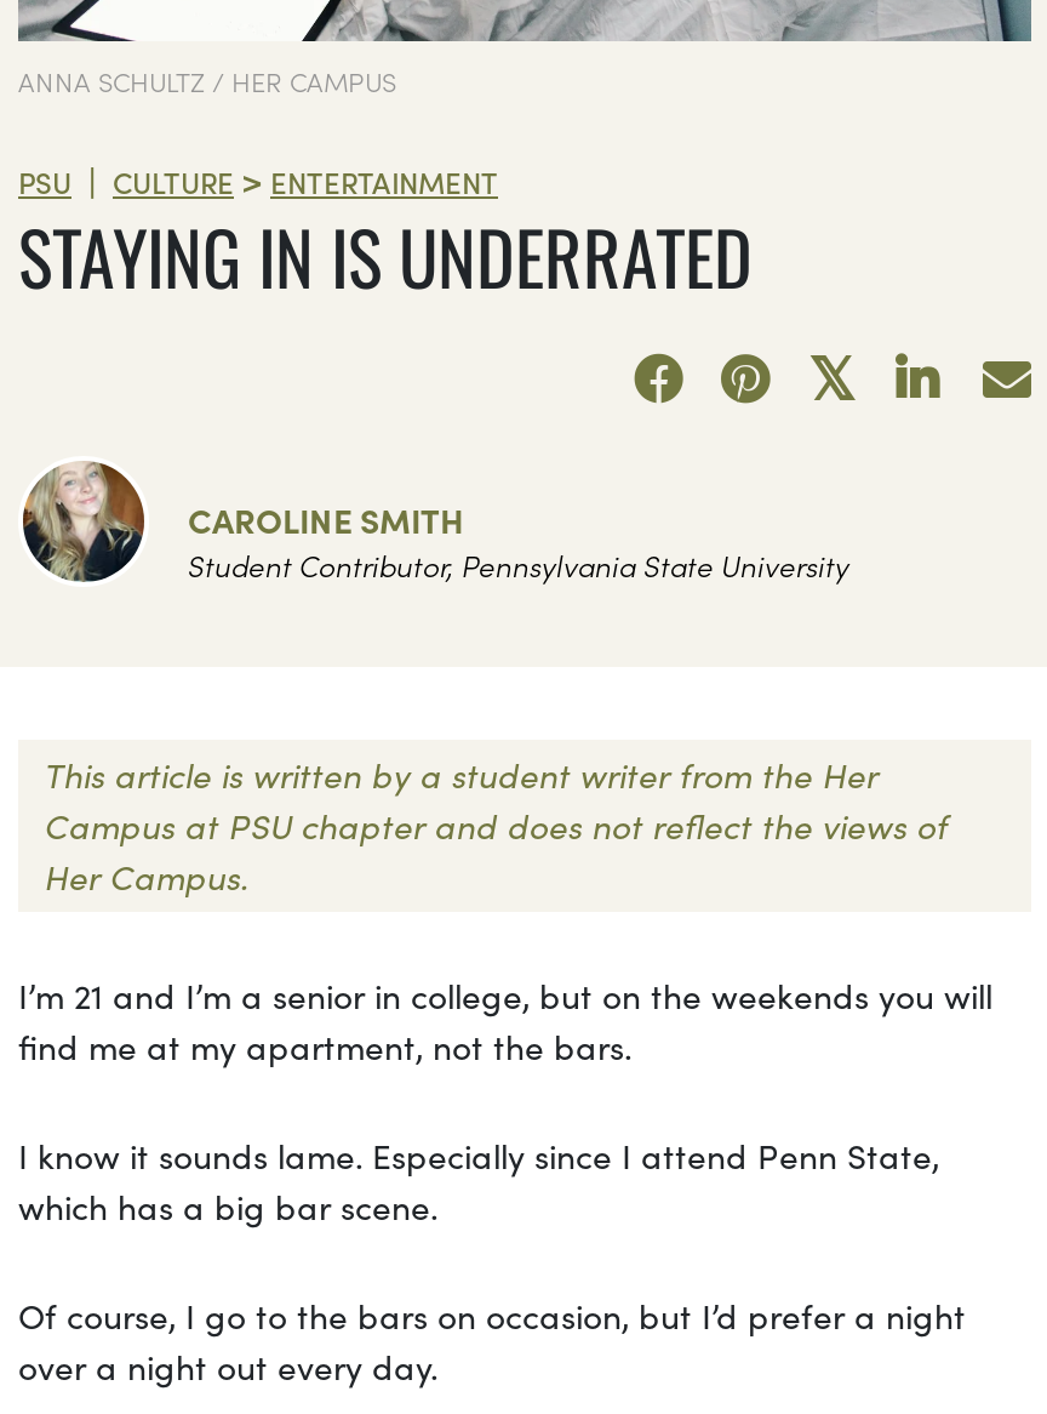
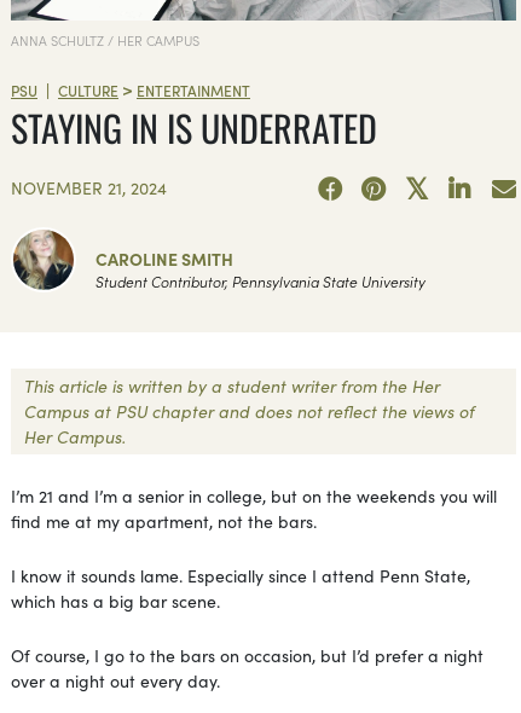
none -> [11,175,167,199] NOVEMBER 21, 2024

